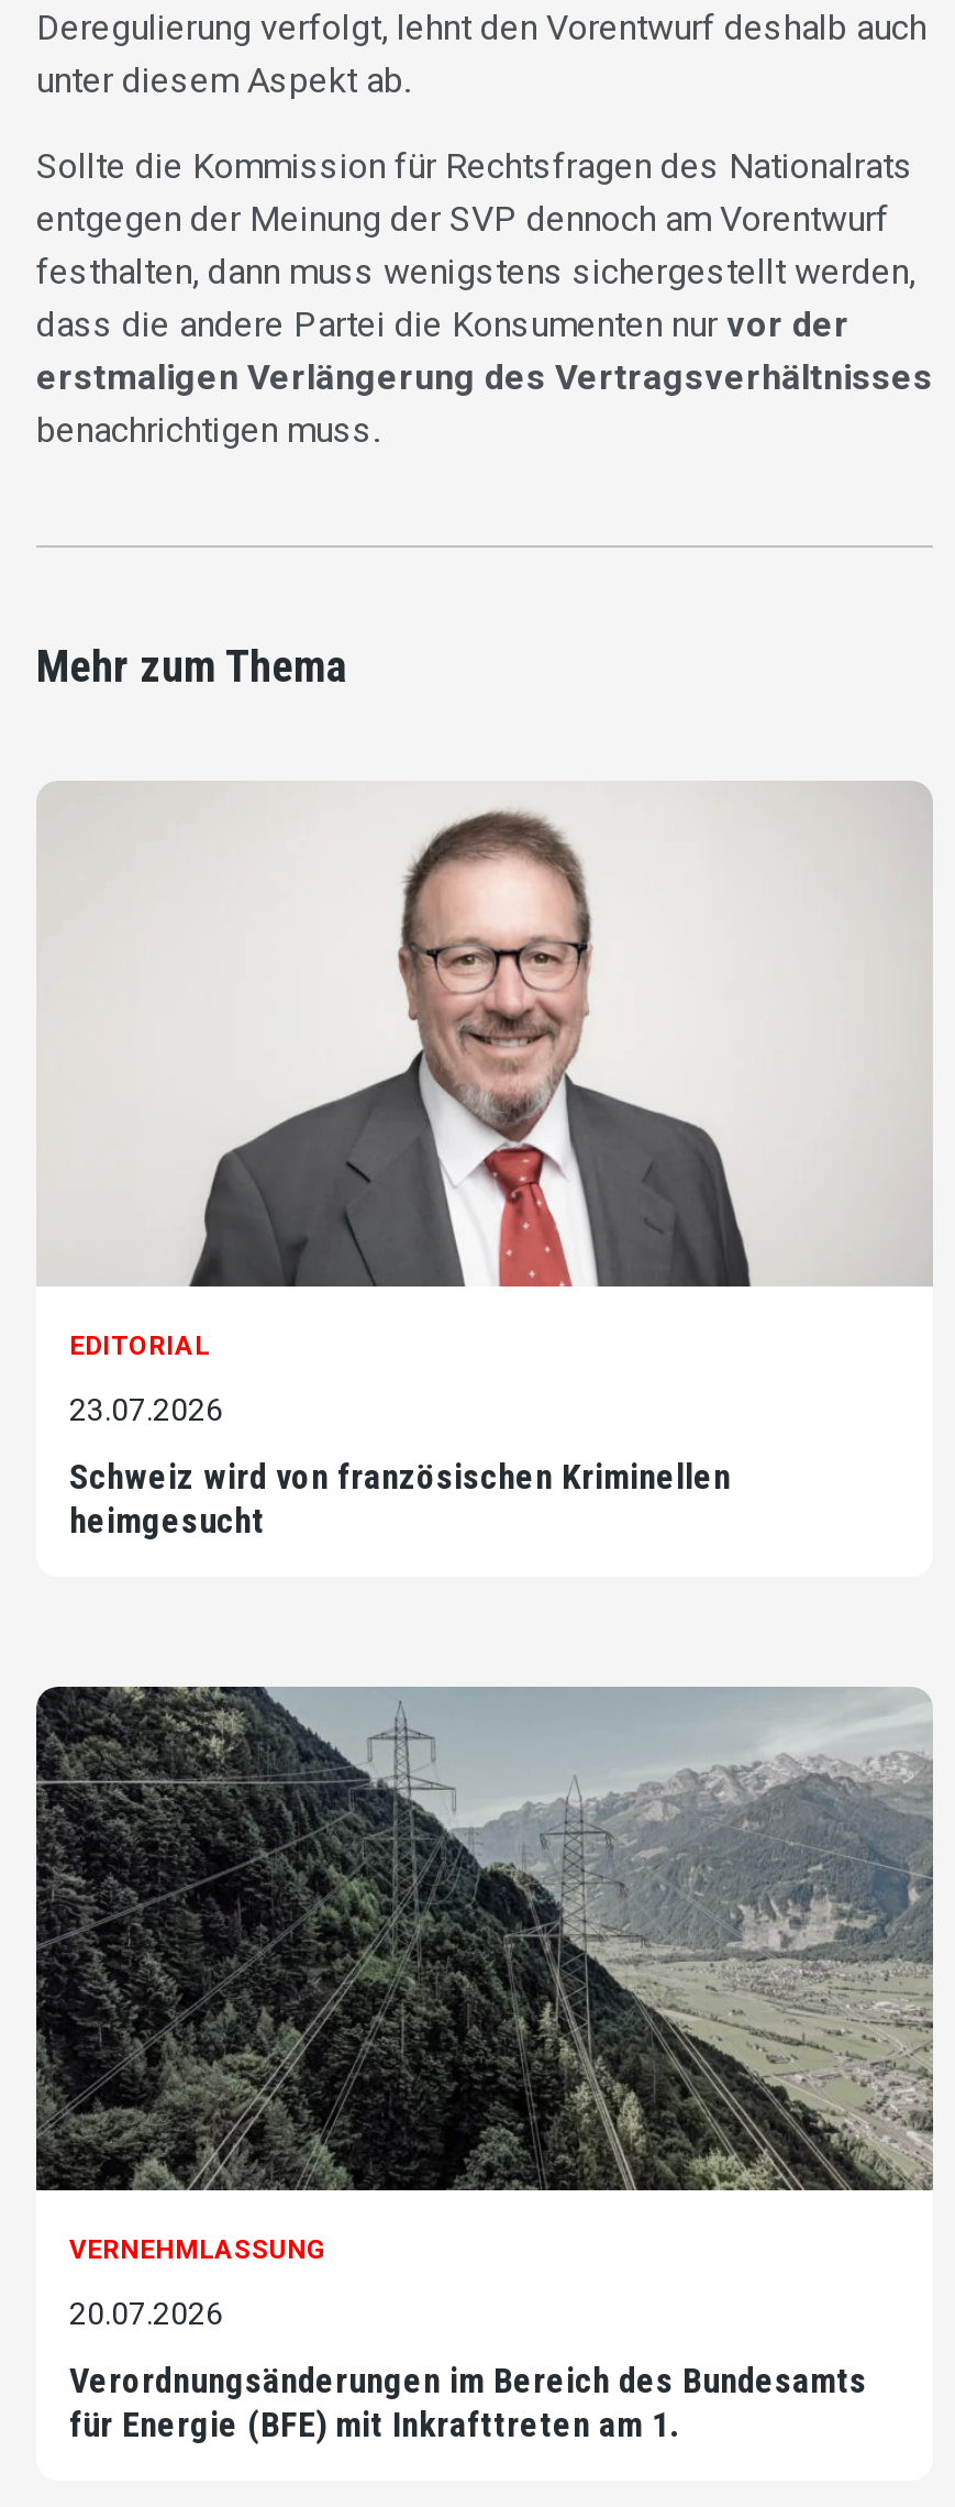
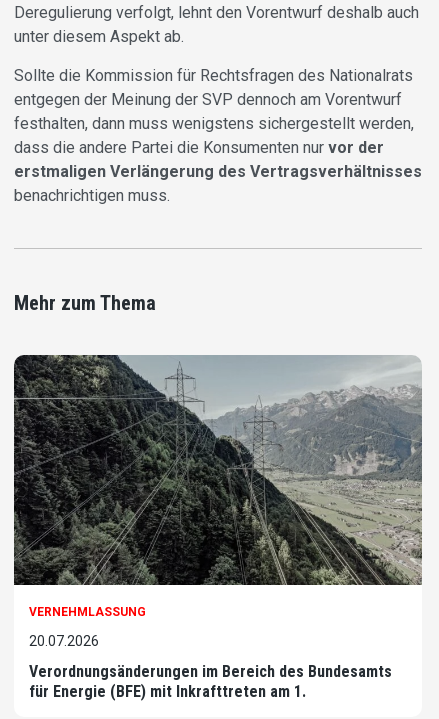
[38,783,931,1541] [image] | EDITORIAL | 23.07.2026 | Schweiz wird von französischen Kriminellen | heimgesucht -> none

